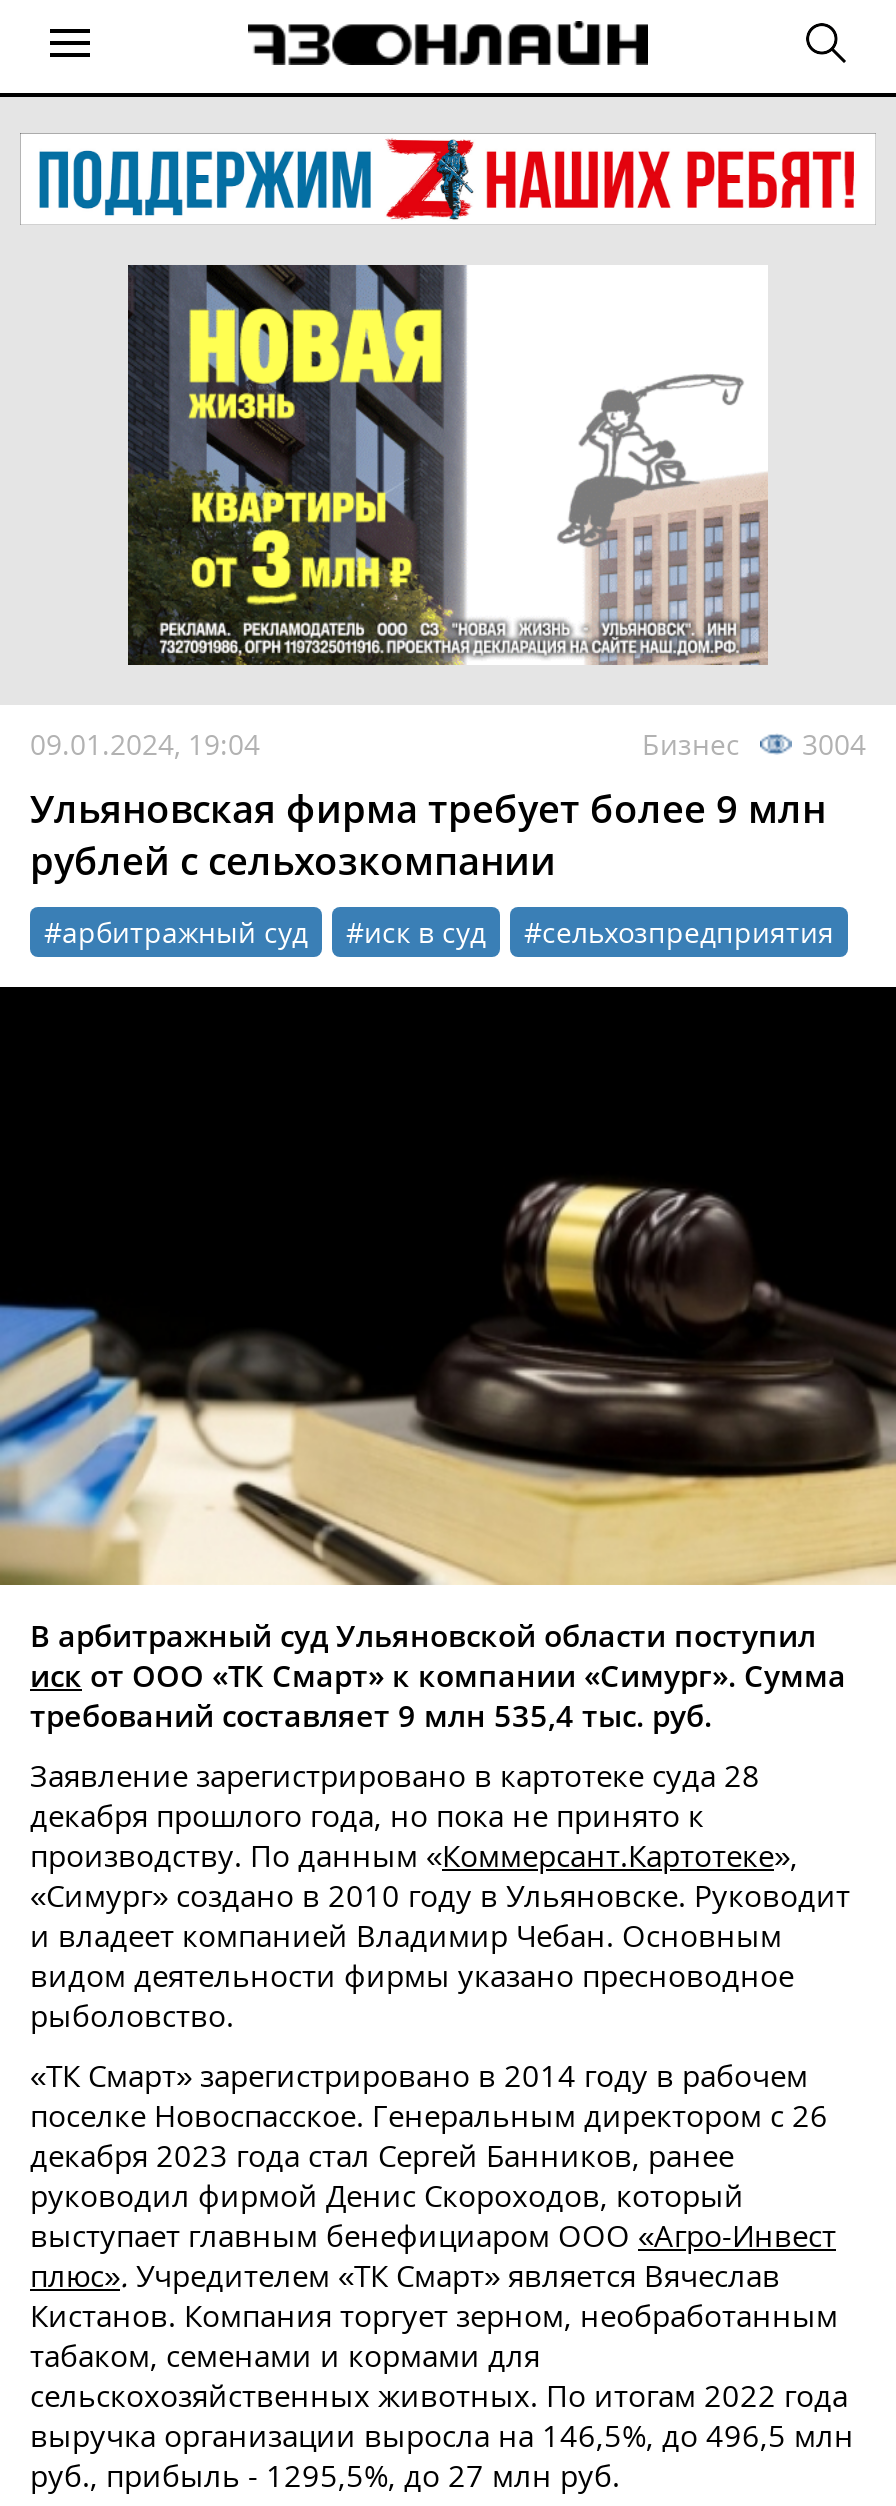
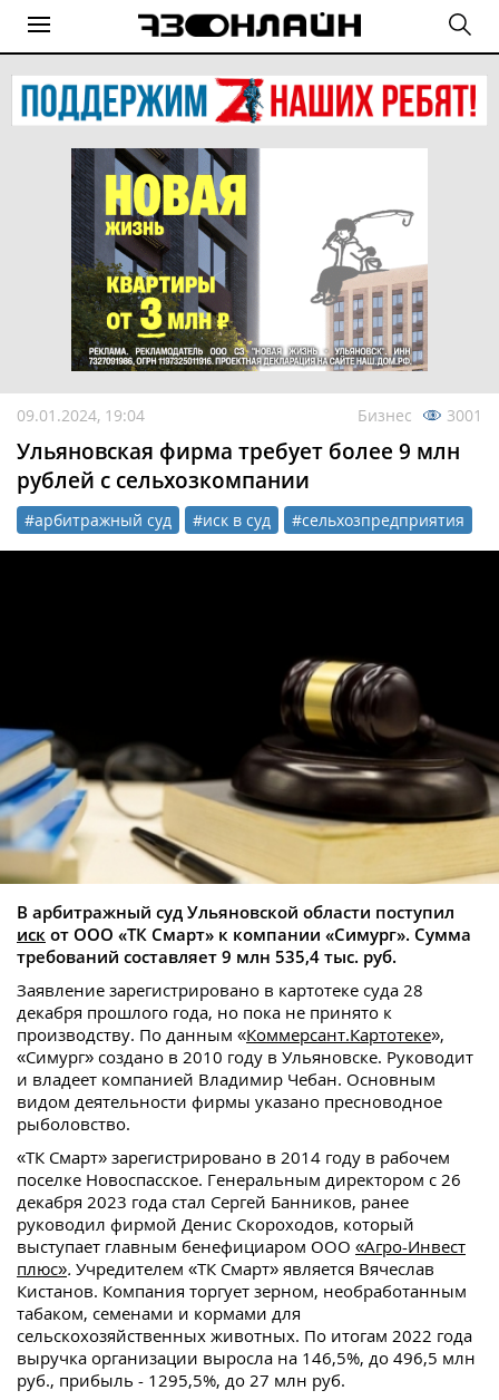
[642,725,866,763] Бизнес 3004 -> [358,405,482,426] Бизнес 3001

